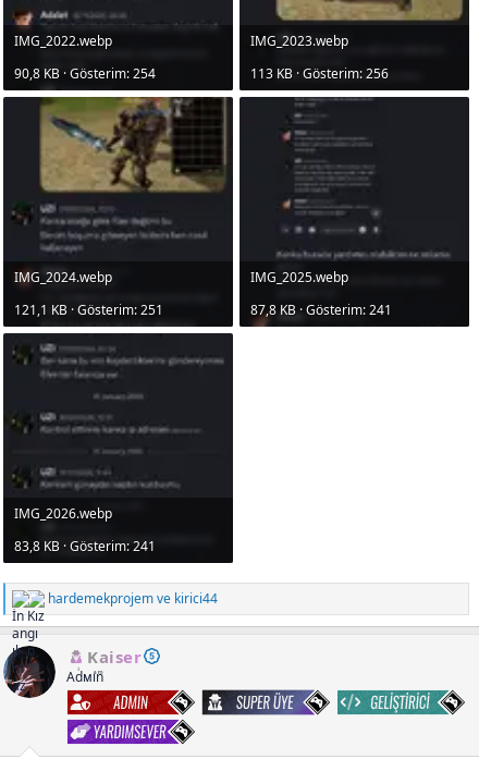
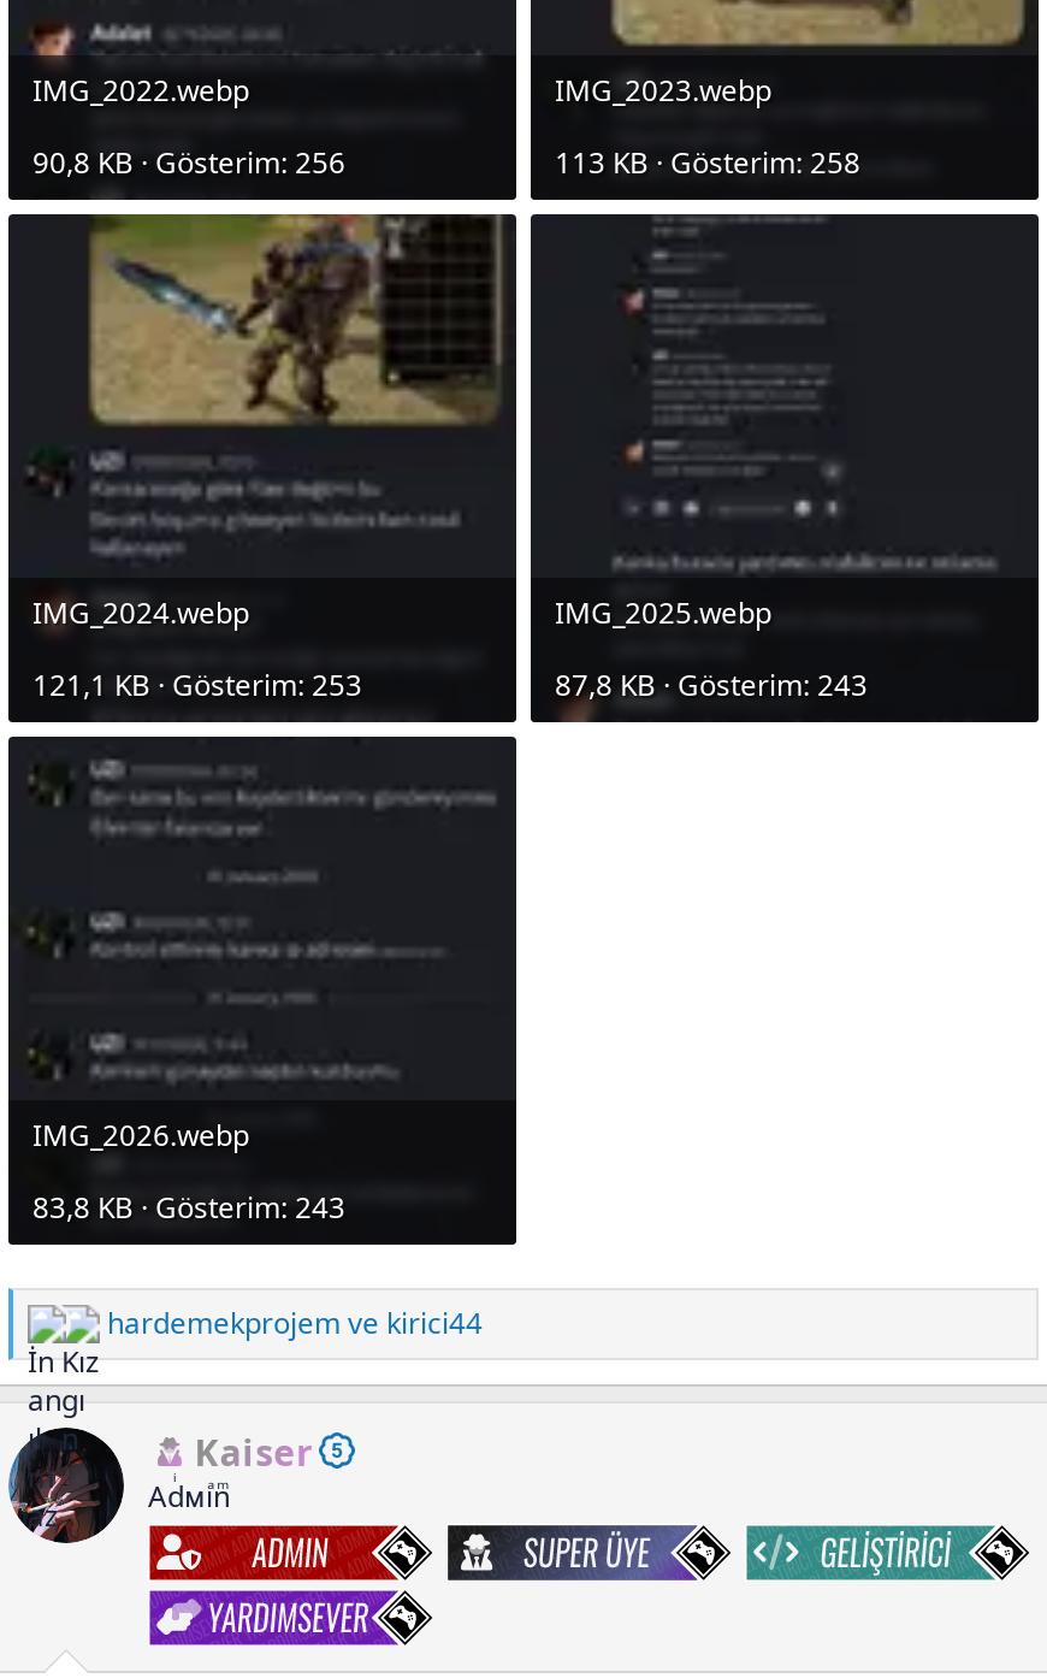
[14,64,156,83] 90,8 KB · Gösterim: 254 -> [32,142,345,183] 90,8 KB · Gösterim: 256
[250,64,389,83] 113 KB · Gösterim: 256 -> [555,142,860,183] 113 KB · Gösterim: 258
[14,301,163,319] 121,1 KB · Gösterim: 251 -> [32,664,362,705] 121,1 KB · Gösterim: 253
[250,301,392,319] 87,8 KB · Gösterim: 241 -> [555,664,868,705] 87,8 KB · Gösterim: 243
[14,537,156,555] 83,8 KB · Gösterim: 241 -> [32,1187,345,1228] 83,8 KB · Gösterim: 243

